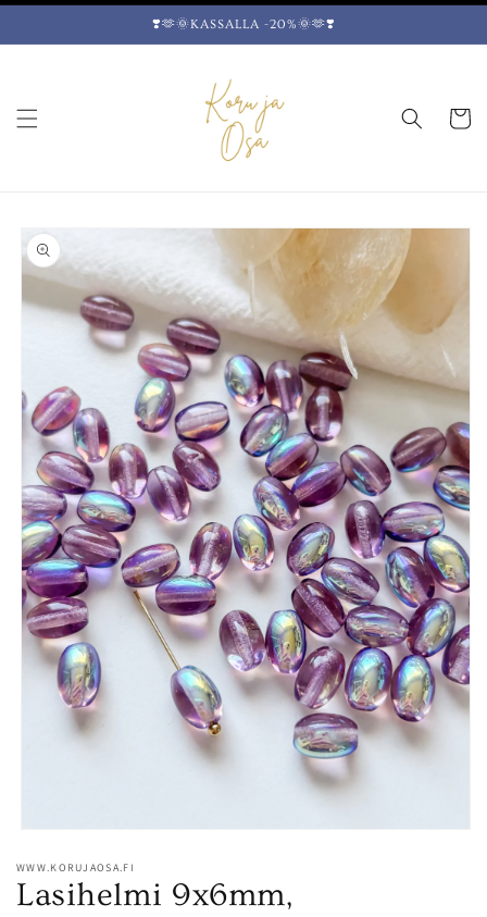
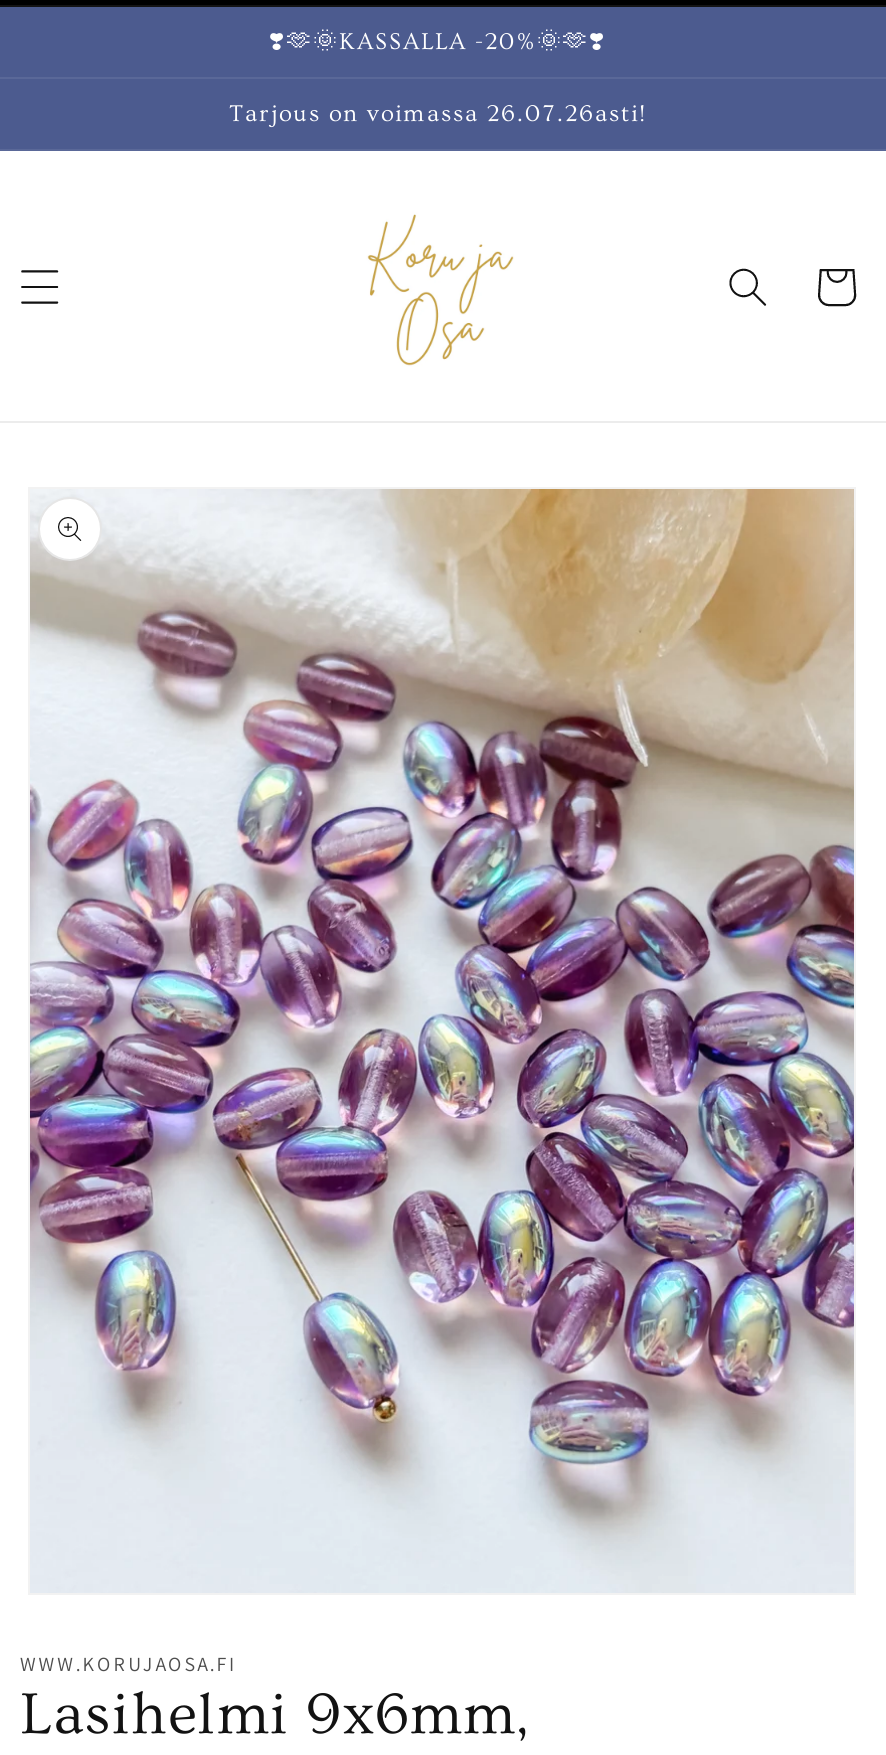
none -> [229,101,647,127] Tarjous on voimassa 26.07.26asti!

